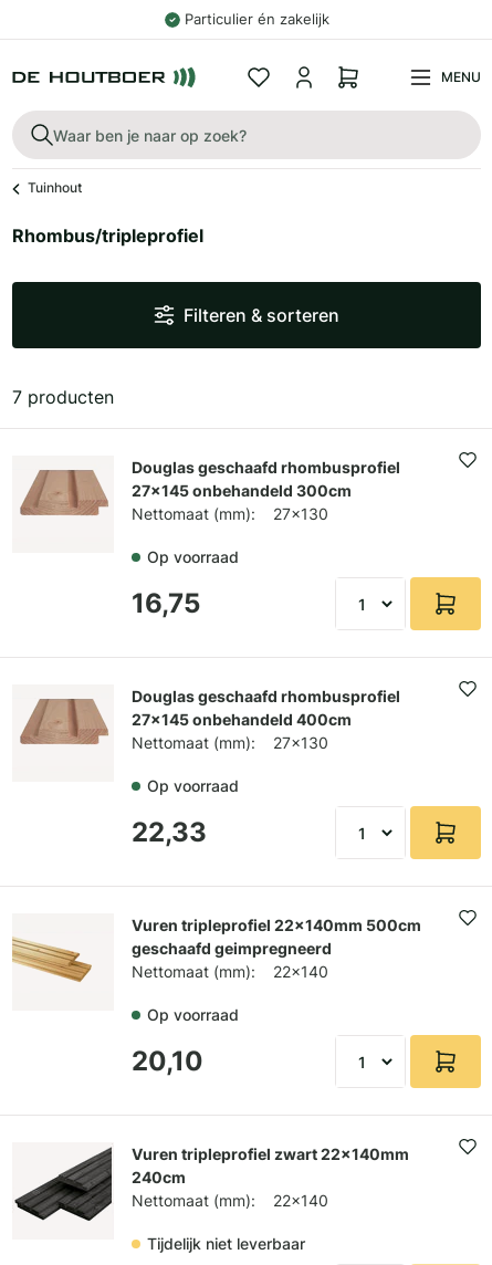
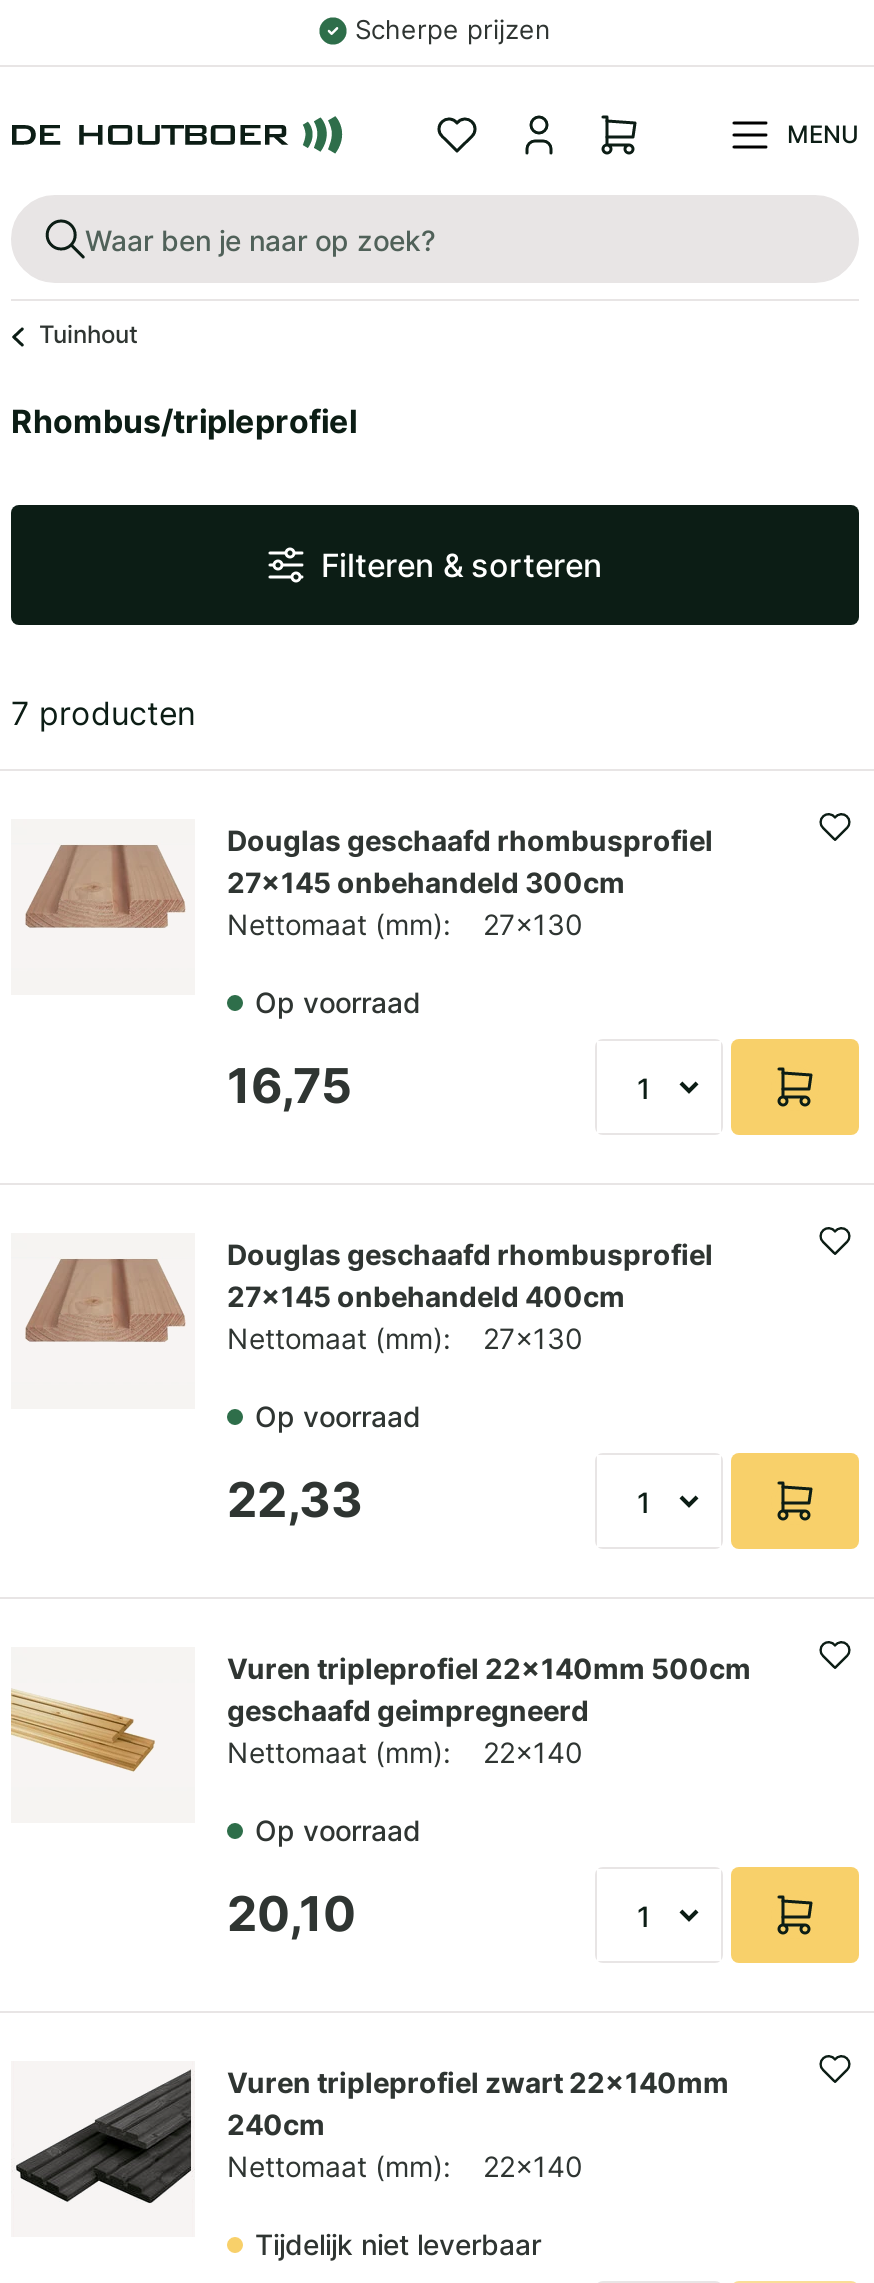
[184,10,329,28] Particulier én zakelijk -> [355,13,551,45] Scherpe prijzen

